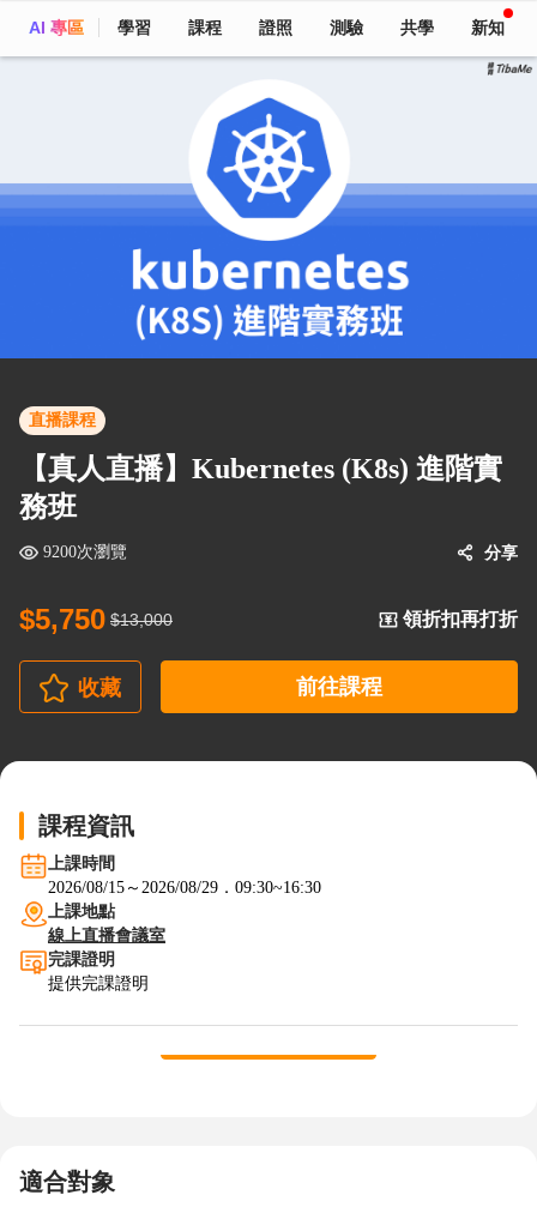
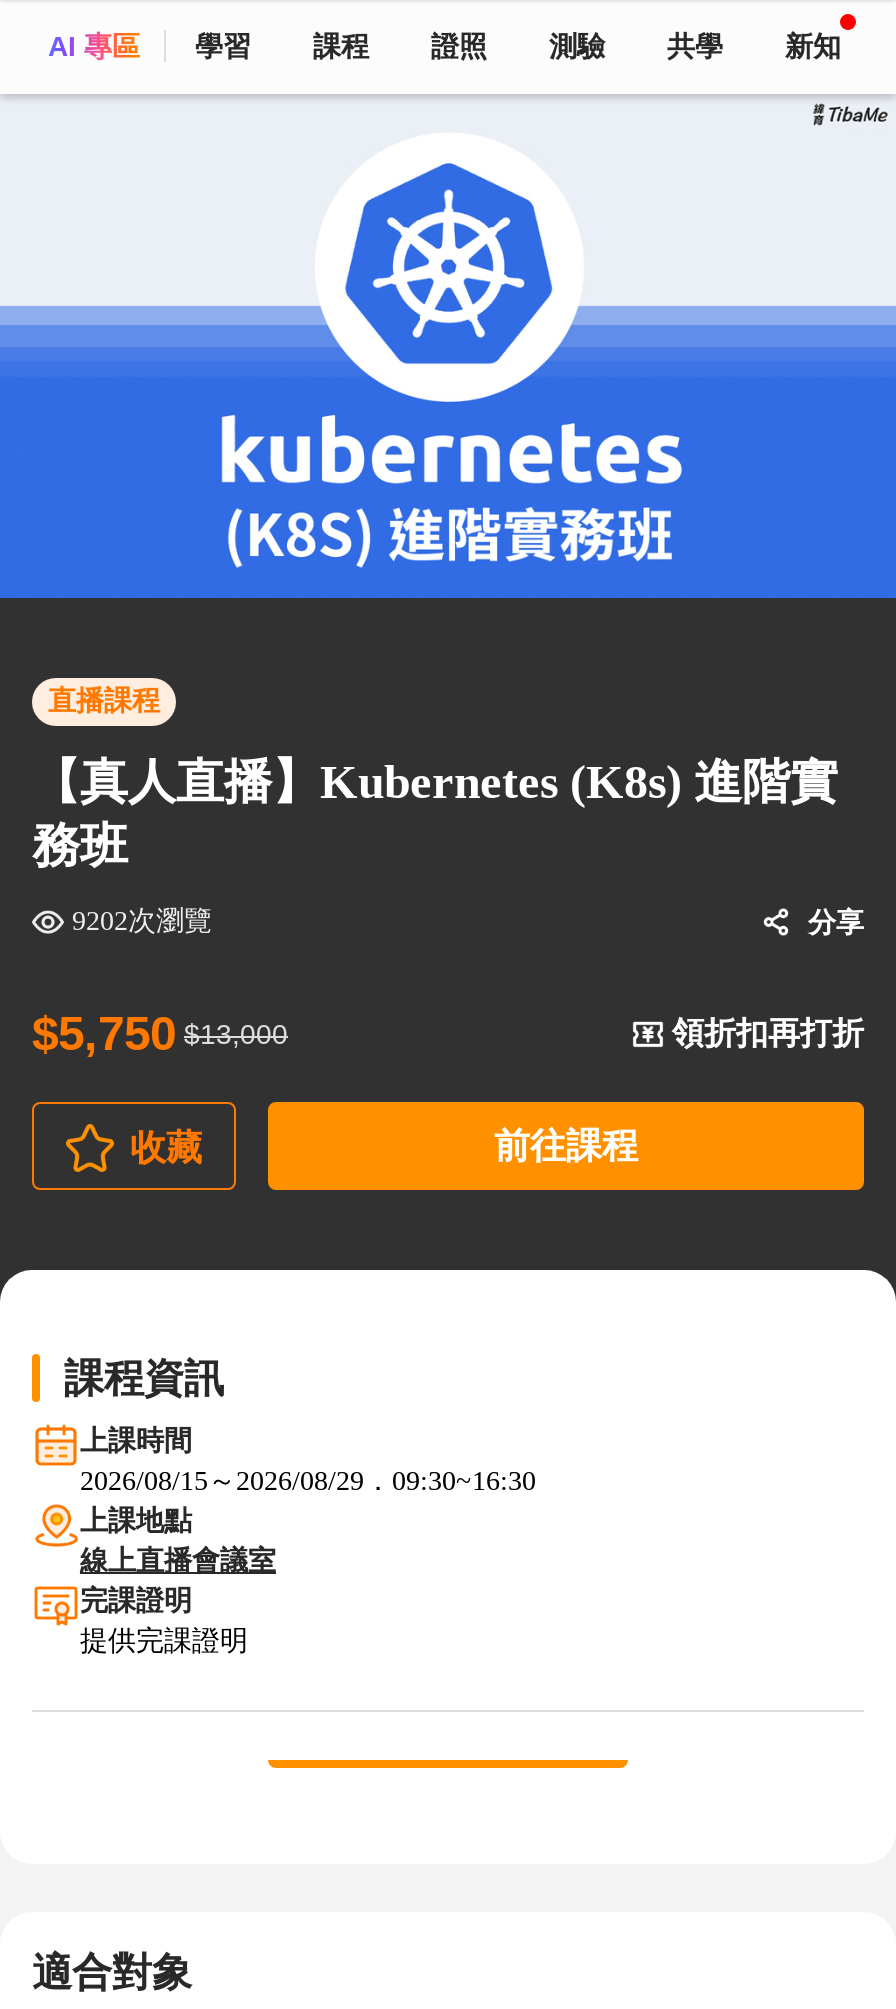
[43,543,127,561] 9200次瀏覽 -> [72,906,212,936] 9202次瀏覽

